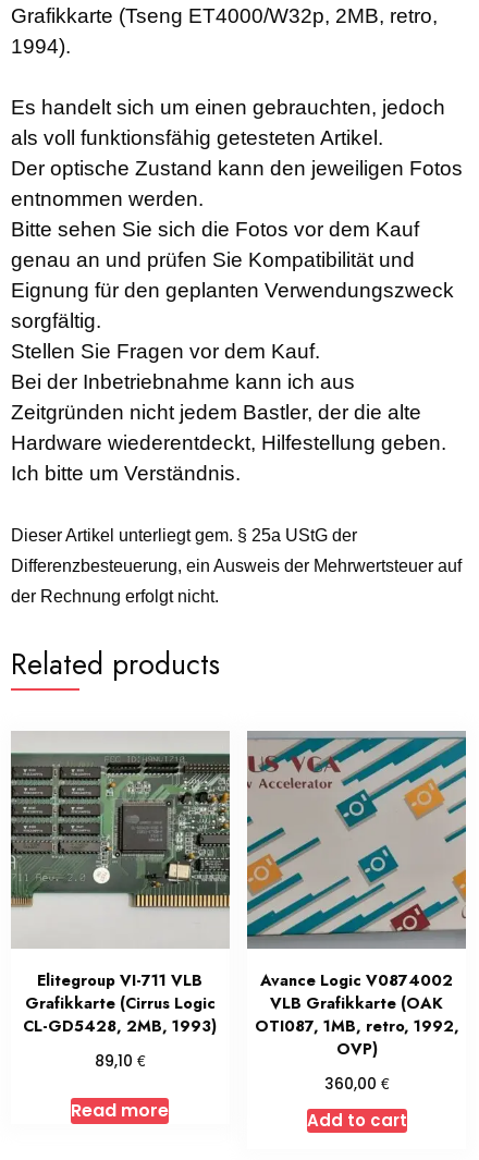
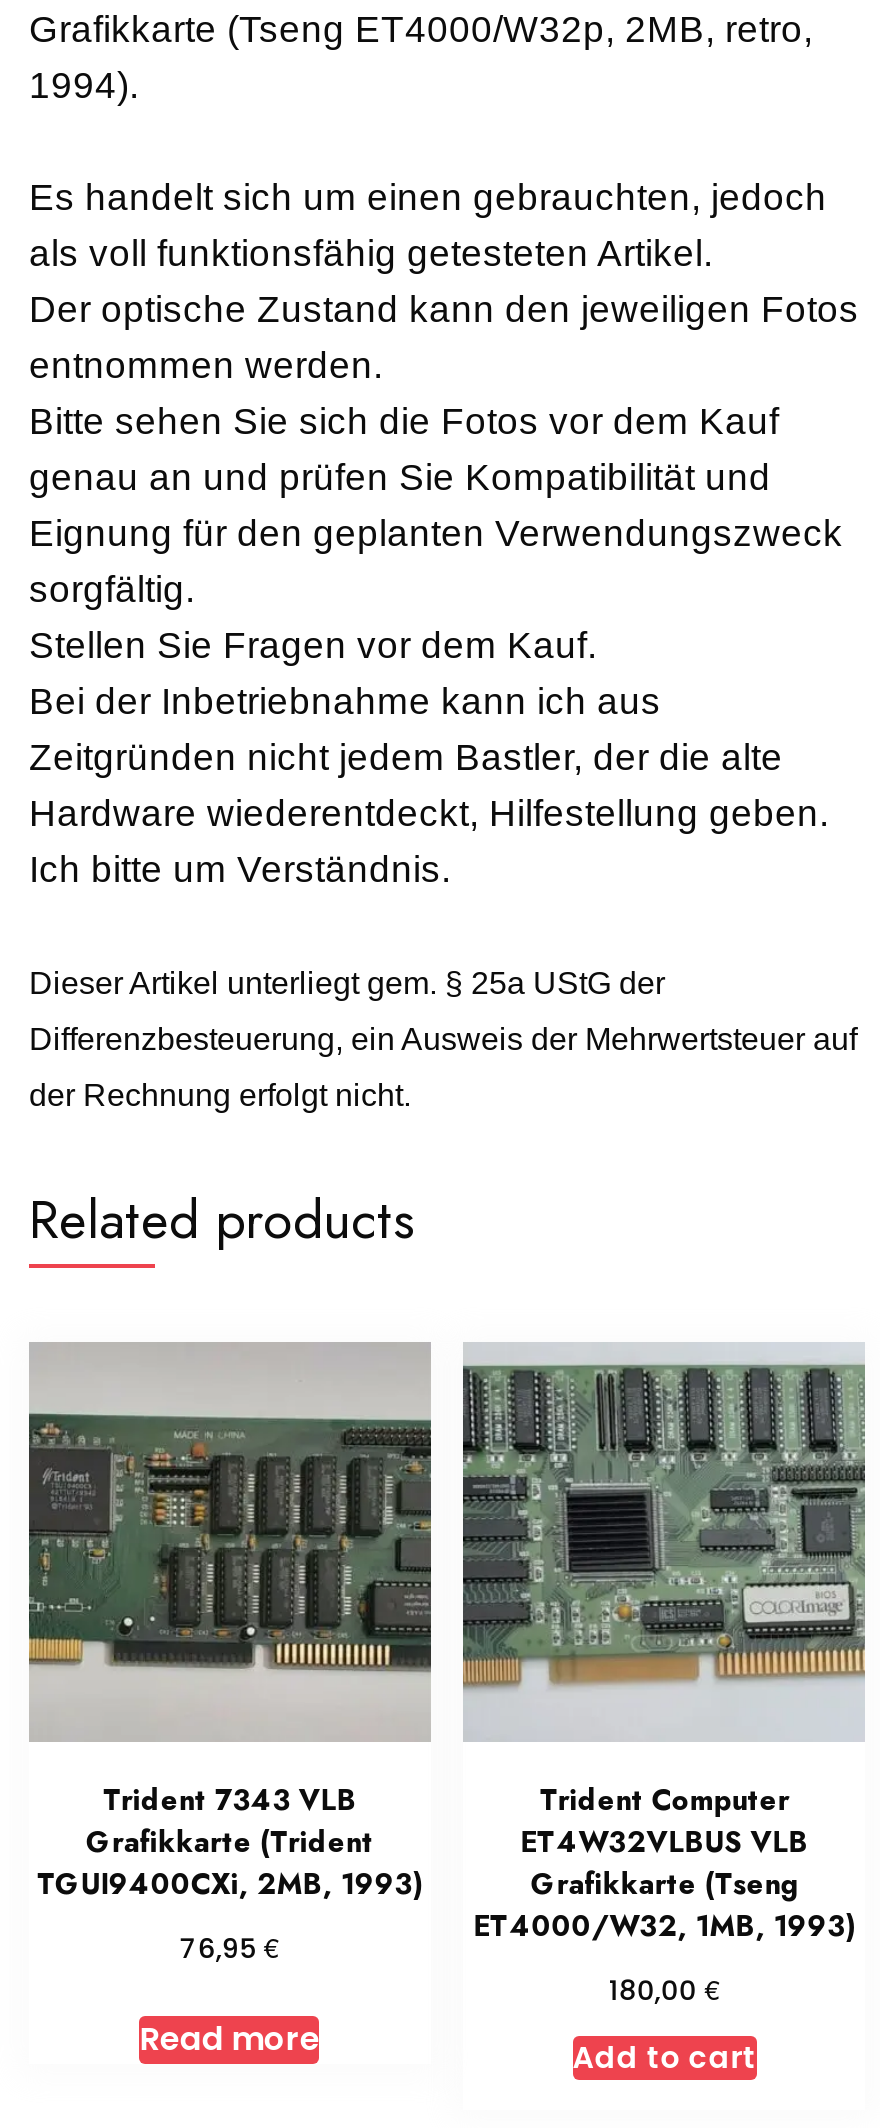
[246,731,467,1060] [image] | Avance Logic V0874002 | VLB Grafikkarte (OAK | OTI087, 1MB, retro, 1992, | OVP) -> [461,1344,867,1946] [image] | Trident Computer | ET4W32VLBUS VLB | Grafikkarte (Tseng | ET4000/W32, 1MB, 1993)
[10,753,231,909] [image] -> [27,1384,433,1672] [image]
[23,969,217,1037] Elitegroup VI-711 VLB | Grafikkarte (Cirrus Logic | CL-GD5428, 2MB, 1993) -> [37,1780,423,1904] Trident 7343 VLB | Grafikkarte (Trident | TGUI9400CXi, 2MB, 1993)
[94,1049,146,1072] 89,10 € -> [180,1926,280,1968] 76,95 €
[324,1072,389,1095] 360,00 € -> [608,1968,720,2010] 180,00 €

